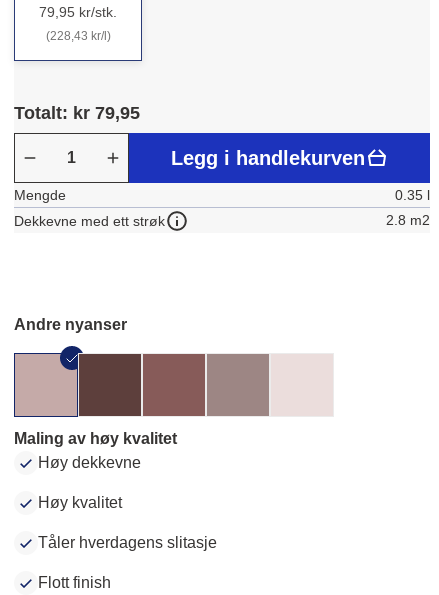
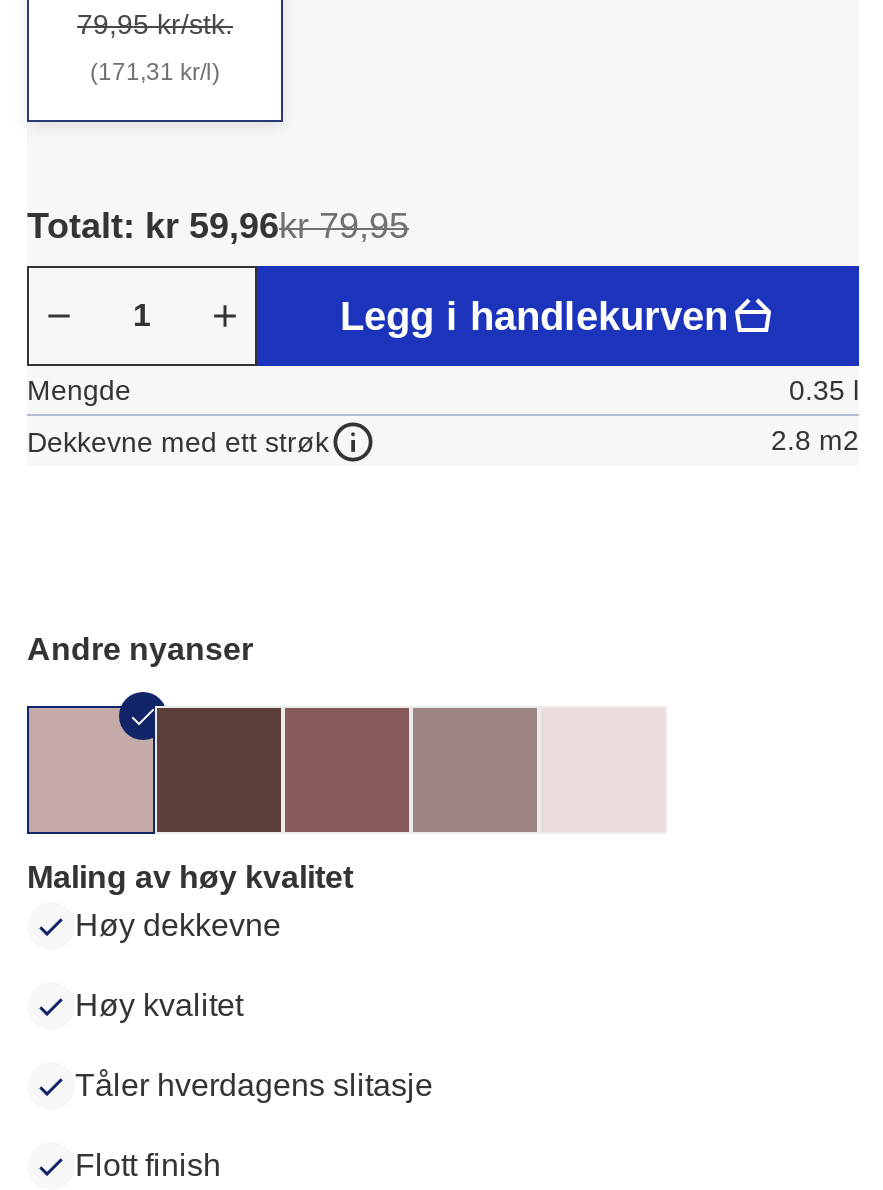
[45,29,110,43] (228,43 kr/l) -> [90,58,220,86] (171,31 kr/l)
[14,103,140,123] Totalt: kr 79,95 -> [27,206,409,246] Totalt: kr 59,96kr 79,95

